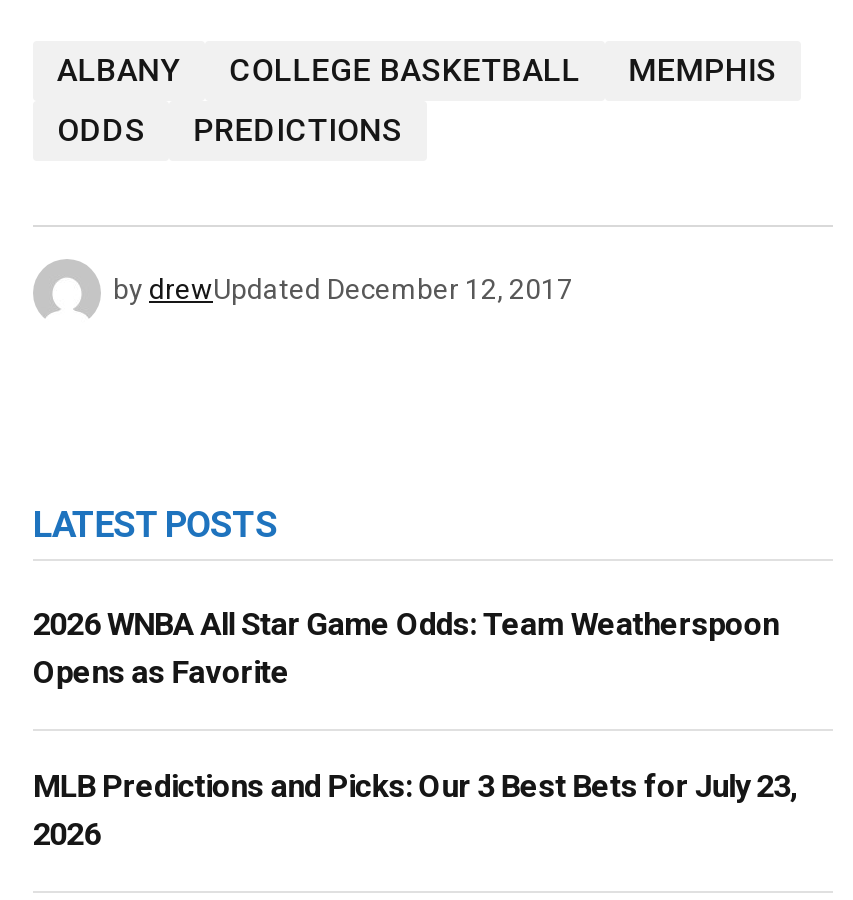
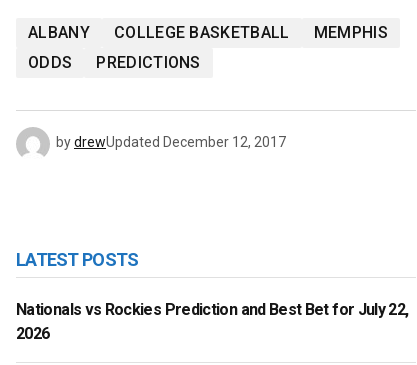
[33,605,797,805] 2026 WNBA All Star Game Odds: Team Weatherspoon | Opens as Favorite | MLB Predictions and Picks: Our 3 Best Bets for July 23, -> [16,300,408,319] Nationals vs Rockies Prediction and Best Bet for July 22,

